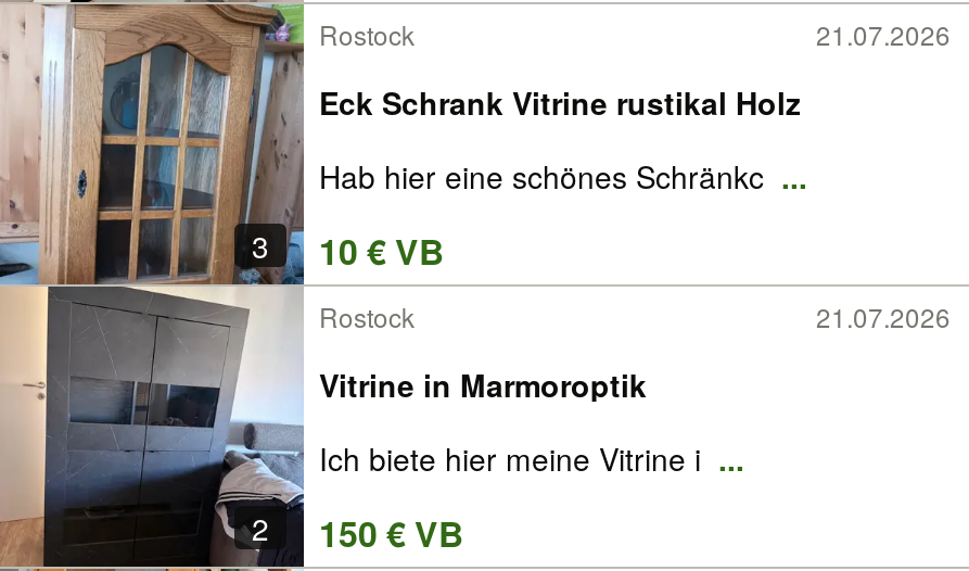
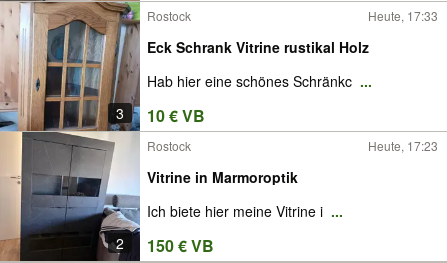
[816,15,951,52] 21.07.2026 -> [368,7,438,24] Heute, 17:33
[816,297,951,334] 21.07.2026 -> [368,137,438,154] Heute, 17:23

